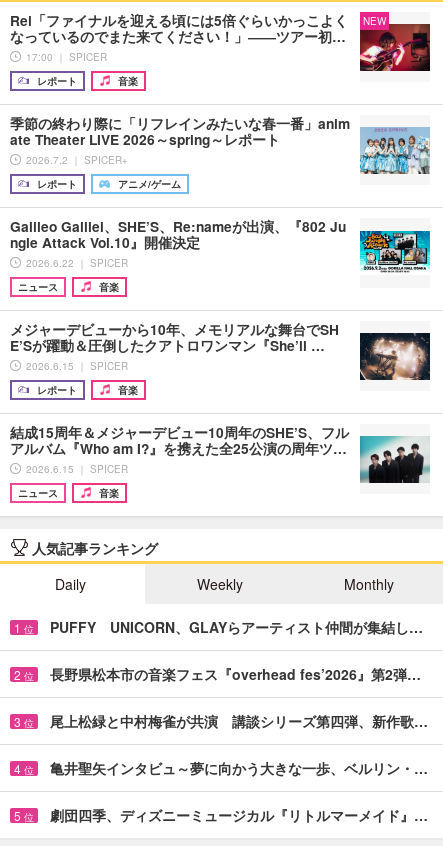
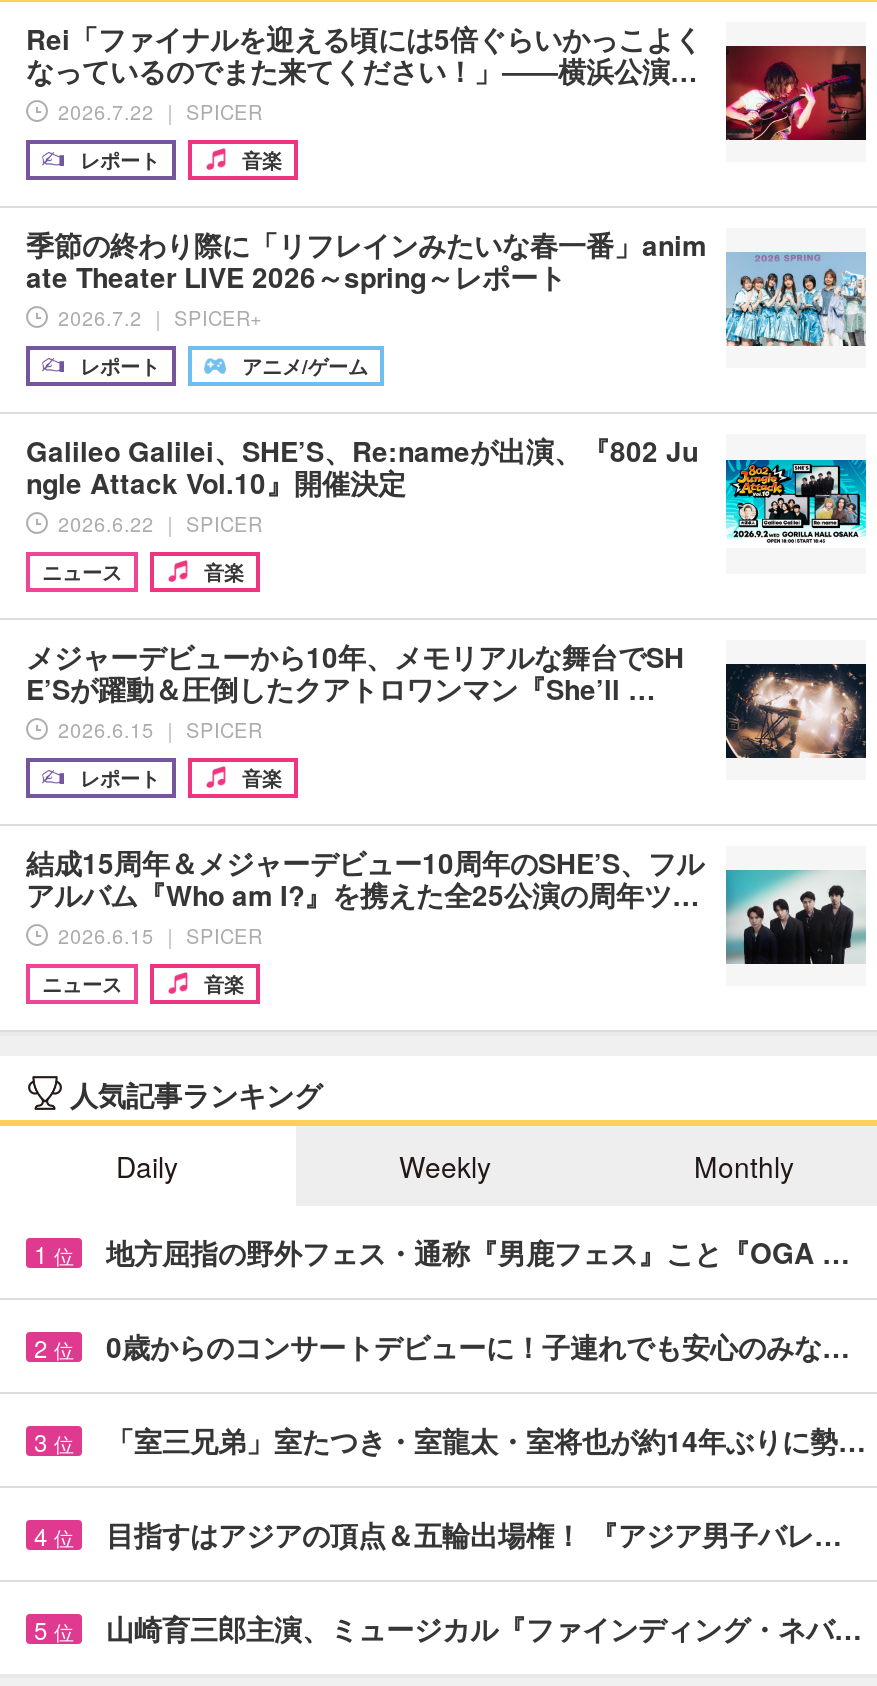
[363,14,386,28] NEW -> none
[10,26,346,46] なっているのでまた来てください！」――ツアー初… -> [26,50,698,90] なっているのでまた来てください！」――横浜公演…
[26,50,107,64] 17:00 ｜ SPICER -> [58,98,262,126] 2026.7.22 ｜ SPICER
[50,617,423,637] PUFFY UNICORN、GLAYらアーティスト仲間が集結し… -> [106,1232,850,1272] 地方屈指の野外フェス・通称『男鹿フェス』こと『OGA …
[50,664,421,684] 長野県松本市の音楽フェス『overhead fes’2026』第2弾… -> [106,1326,850,1366] 0歳からのコンサートデビューに！子連れでも安心のみな…
[50,711,428,731] 尾上松緑と中村梅雀が共演 講談シリーズ第四弾、新作歌… -> [106,1420,866,1460] 「室三兄弟」室たつき・室龍太・室将也が約14年ぶりに勢…
[50,758,428,778] 亀井聖矢インタビュ～夢に向かう大きな一歩、ベルリン・… -> [106,1514,842,1554] 目指すはアジアの頂点＆五輪出場権！ 『アジア男子バレ…
[50,805,428,825] 劇団四季、ディズニーミュージカル『リトルマーメイド』… -> [106,1608,862,1648] 山崎育三郎主演、ミュージカル『ファインディング・ネバ…

